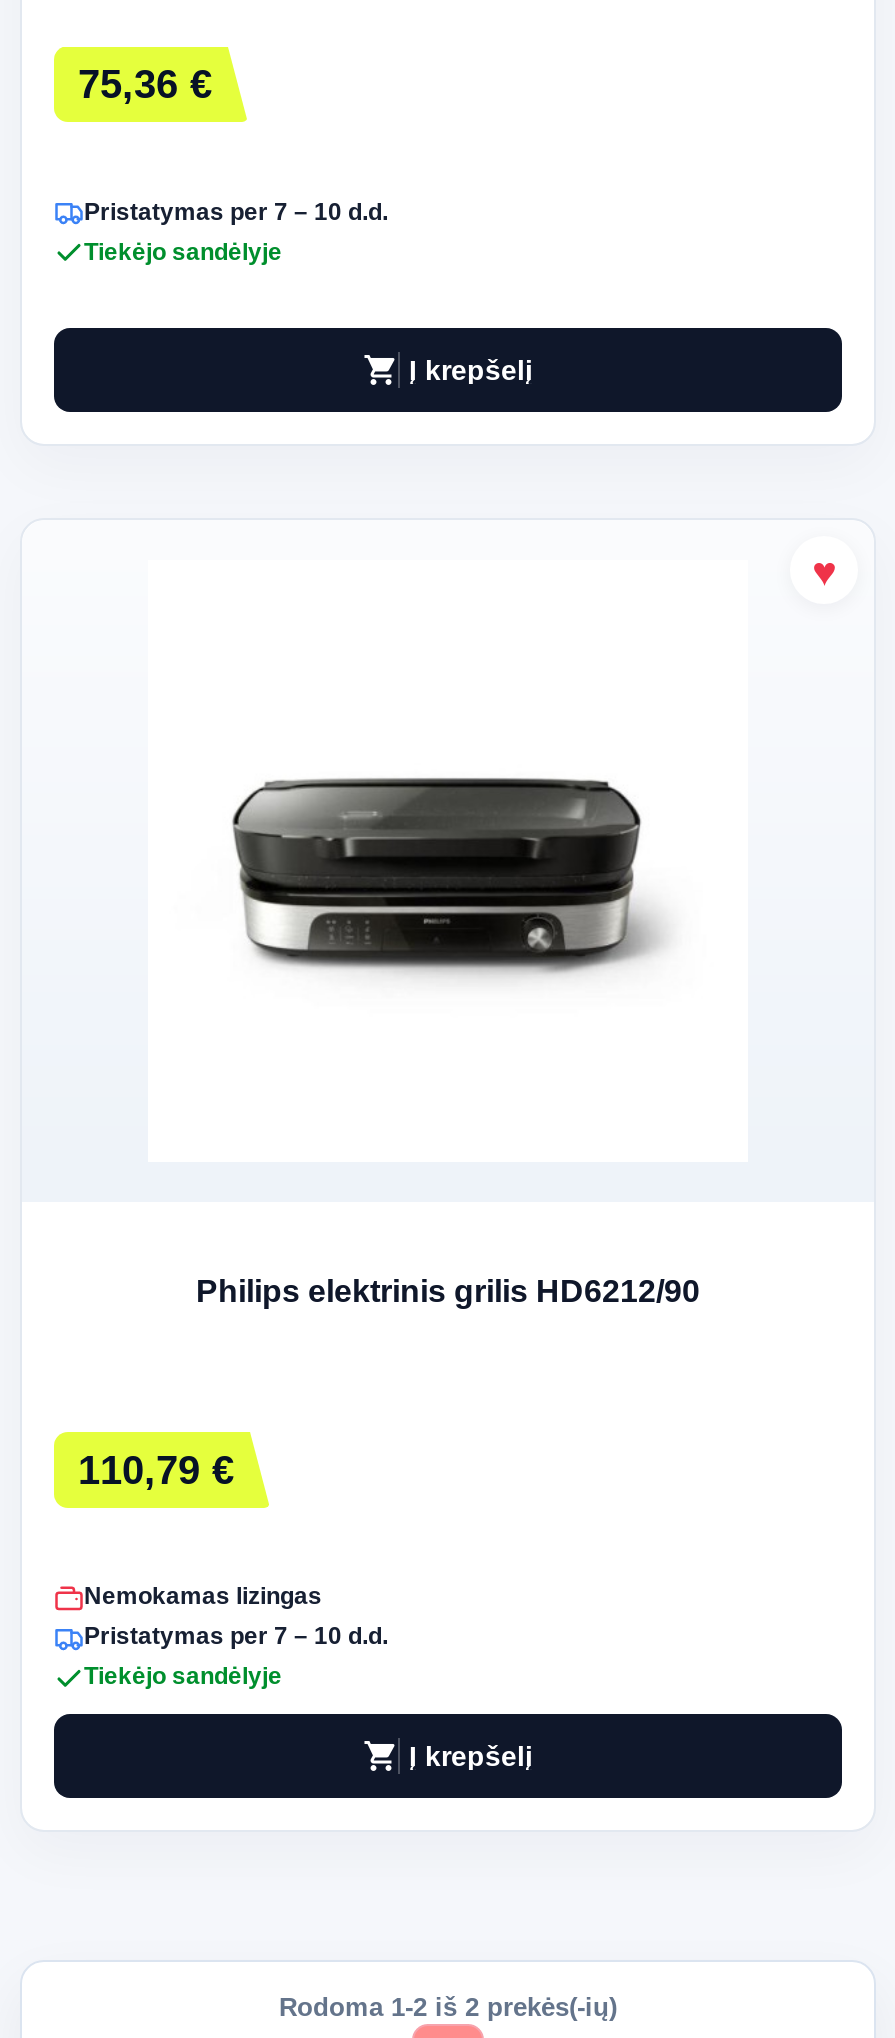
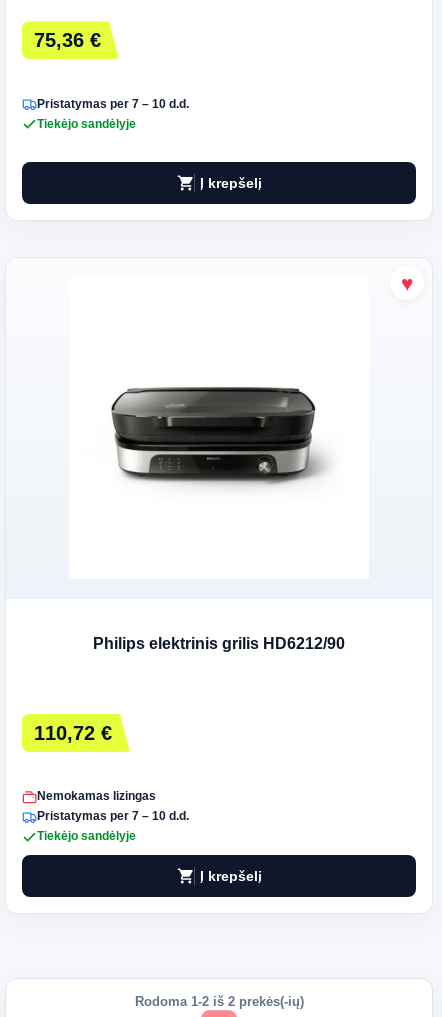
[78,1448,234,1492] 110,79 € -> [34,722,112,744] 110,72 €

